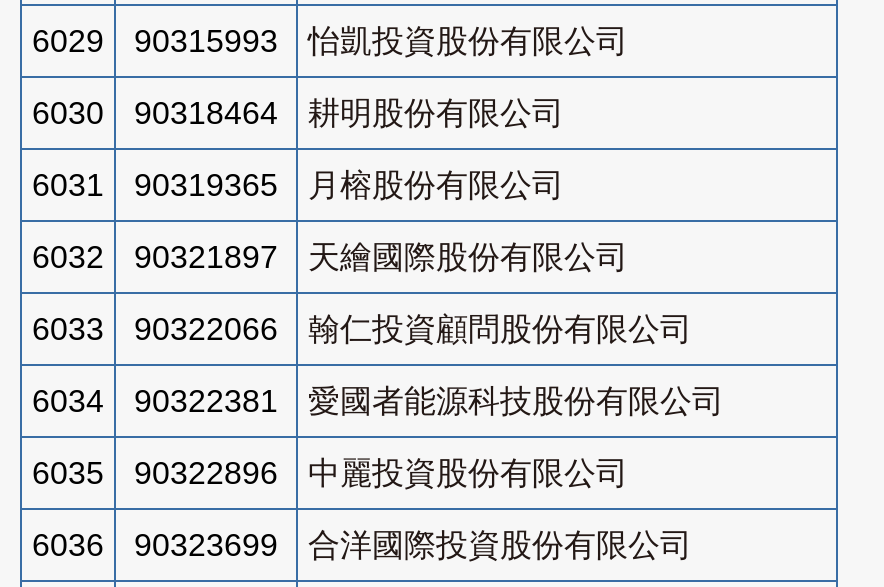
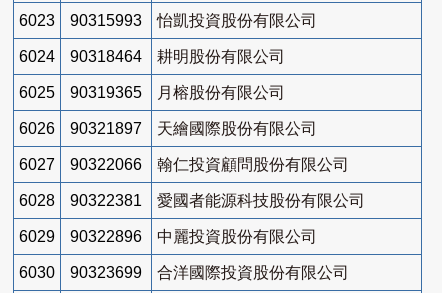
[32,24,628,58] 6029 90315993 怡凱投資股份有限公司 -> [19,12,317,29] 6023 90315993 怡凱投資股份有限公司
[32,96,564,130] 6030 90318464 耕明股份有限公司 -> [19,48,285,65] 6024 90318464 耕明股份有限公司
[32,168,564,202] 6031 90319365 月榕股份有限公司 -> [19,84,285,101] 6025 90319365 月榕股份有限公司
[32,240,628,274] 6032 90321897 天繪國際股份有限公司 -> [19,120,317,137] 6026 90321897 天繪國際股份有限公司
[32,312,692,346] 6033 90322066 翰仁投資顧問股份有限公司 -> [19,156,349,173] 6027 90322066 翰仁投資顧問股份有限公司
[32,384,724,418] 6034 90322381 愛國者能源科技股份有限公司 -> [19,192,365,209] 6028 90322381 愛國者能源科技股份有限公司
[32,456,628,490] 6035 90322896 中麗投資股份有限公司 -> [19,228,317,245] 6029 90322896 中麗投資股份有限公司
[32,528,692,562] 6036 90323699 合洋國際投資股份有限公司 -> [19,264,349,281] 6030 90323699 合洋國際投資股份有限公司

